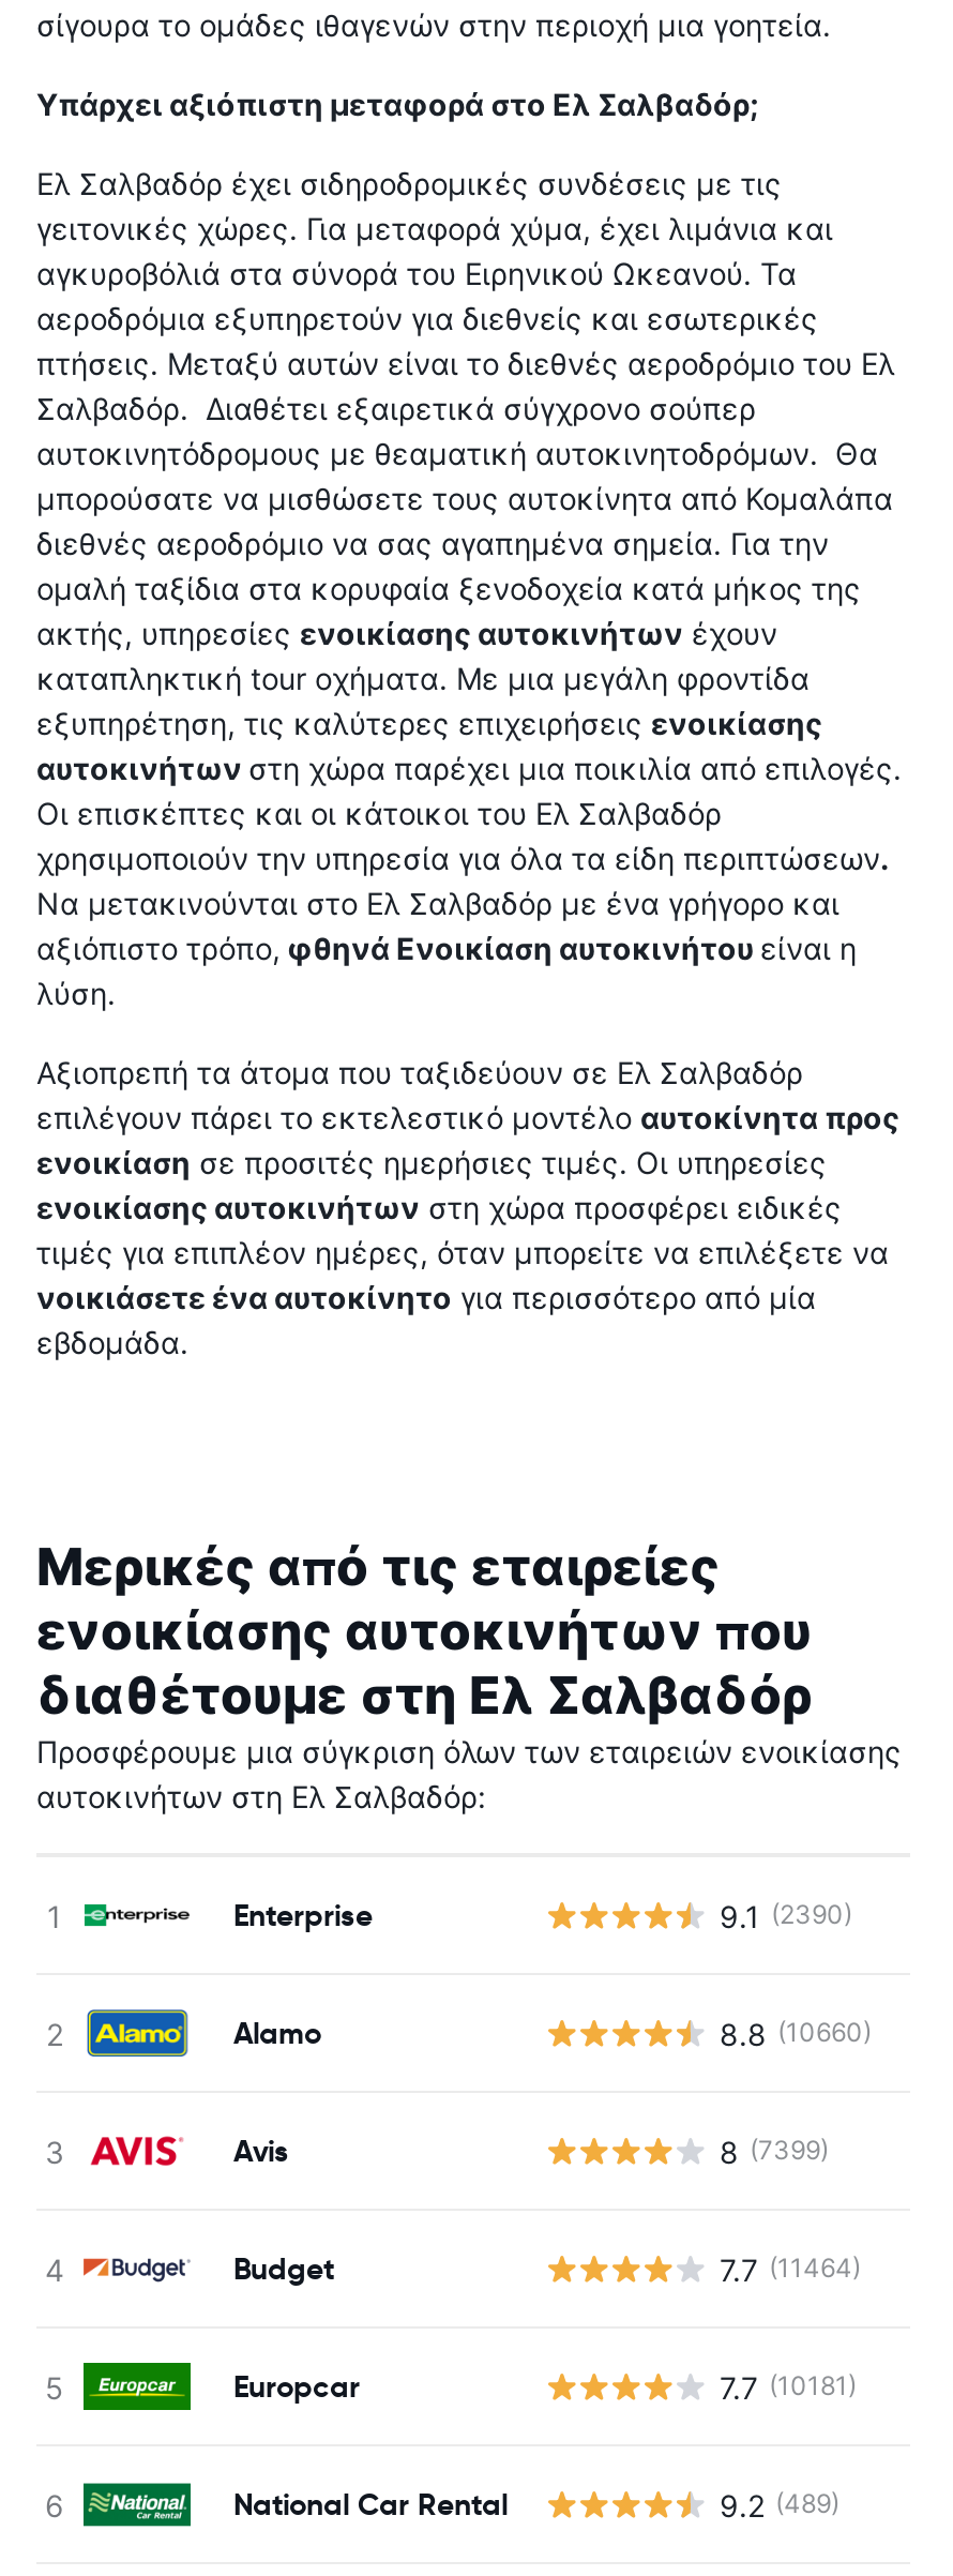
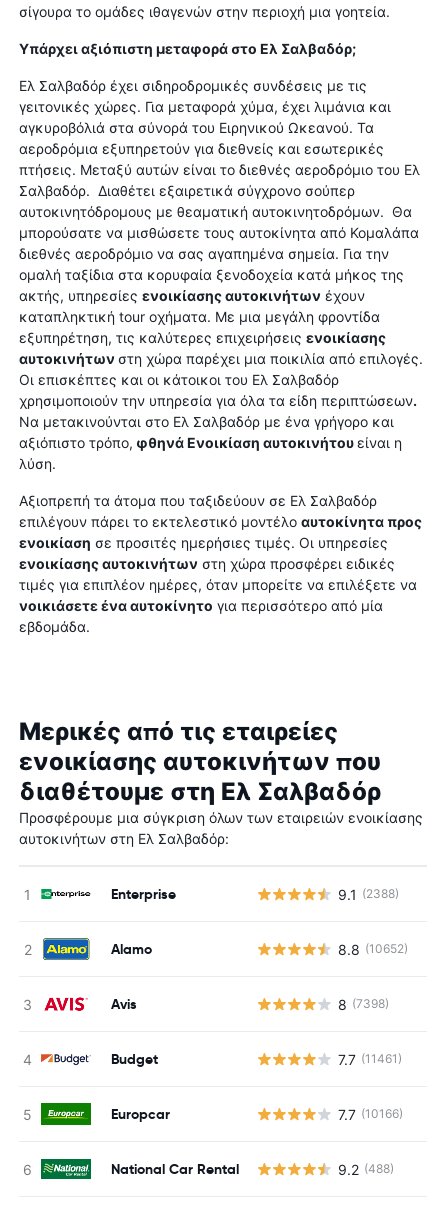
[720,1897,852,1933] 9.1 (2390) -> [338,885,399,902] 9.1 (2388)
[720,2015,872,2051] 8.8 (10660) -> [338,940,408,957] 8.8 (10652)
[720,2133,829,2169] 8 (7399) -> [338,995,389,1012] 8 (7398)
[720,2250,861,2287] 7.7 (11464) -> [338,1050,402,1067] 7.7 (11461)
[720,2368,857,2405] 7.7 (10181) -> [338,1105,403,1122] 7.7 (10166)
[720,2486,839,2522] 9.2 (489) -> [338,1160,394,1177] 9.2 (488)

